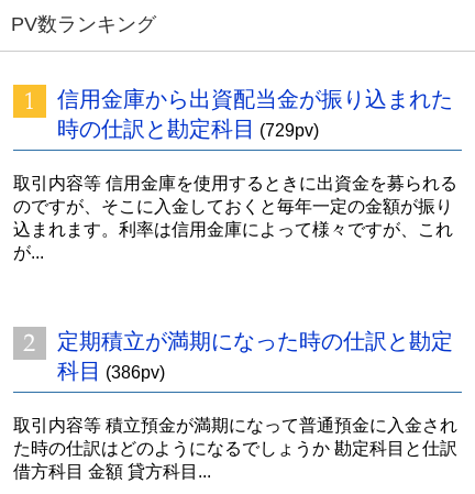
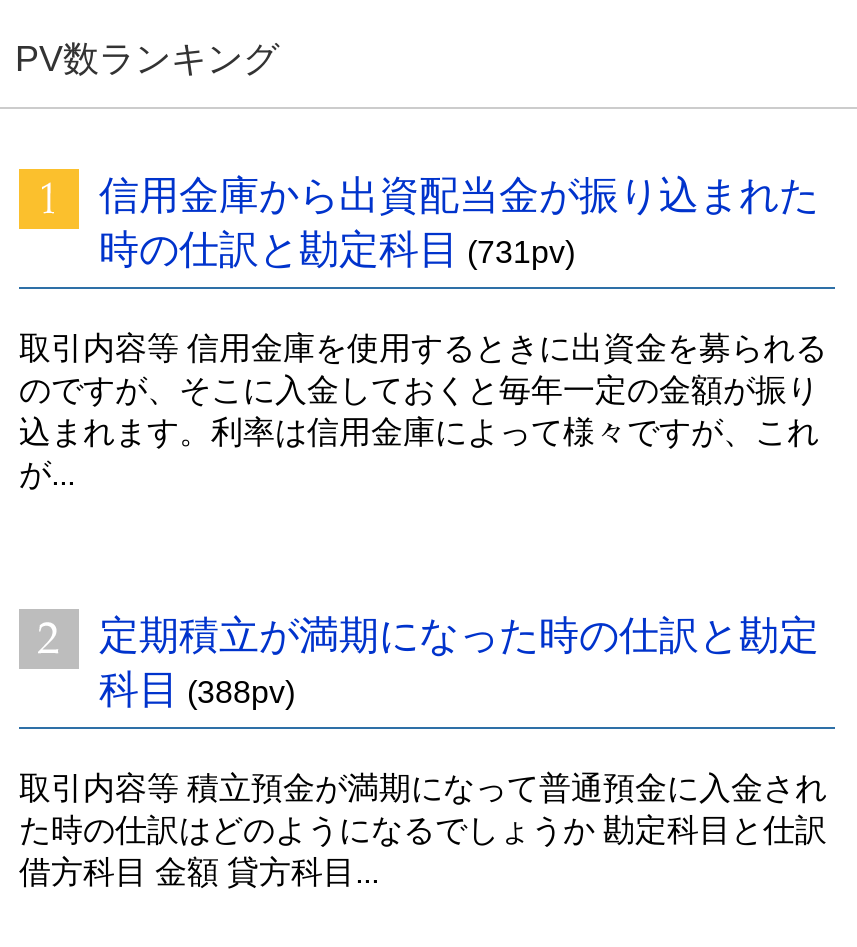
[57,117,319,141] 時の仕訳と勘定科目(729pv) -> [99,228,575,272] 時の仕訳と勘定科目(731pv)
[57,359,165,383] 科目(386pv) -> [99,668,295,712] 科目(388pv)

